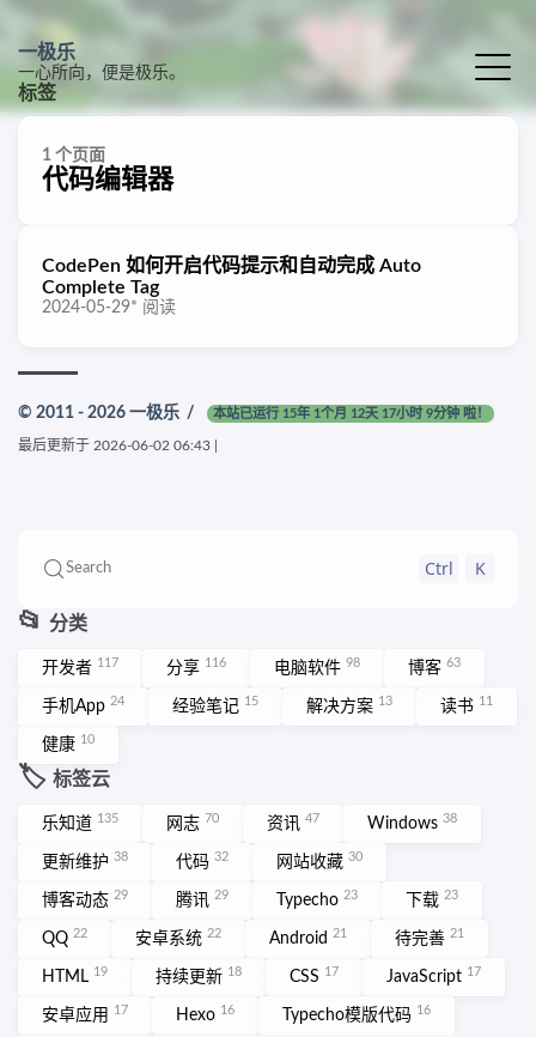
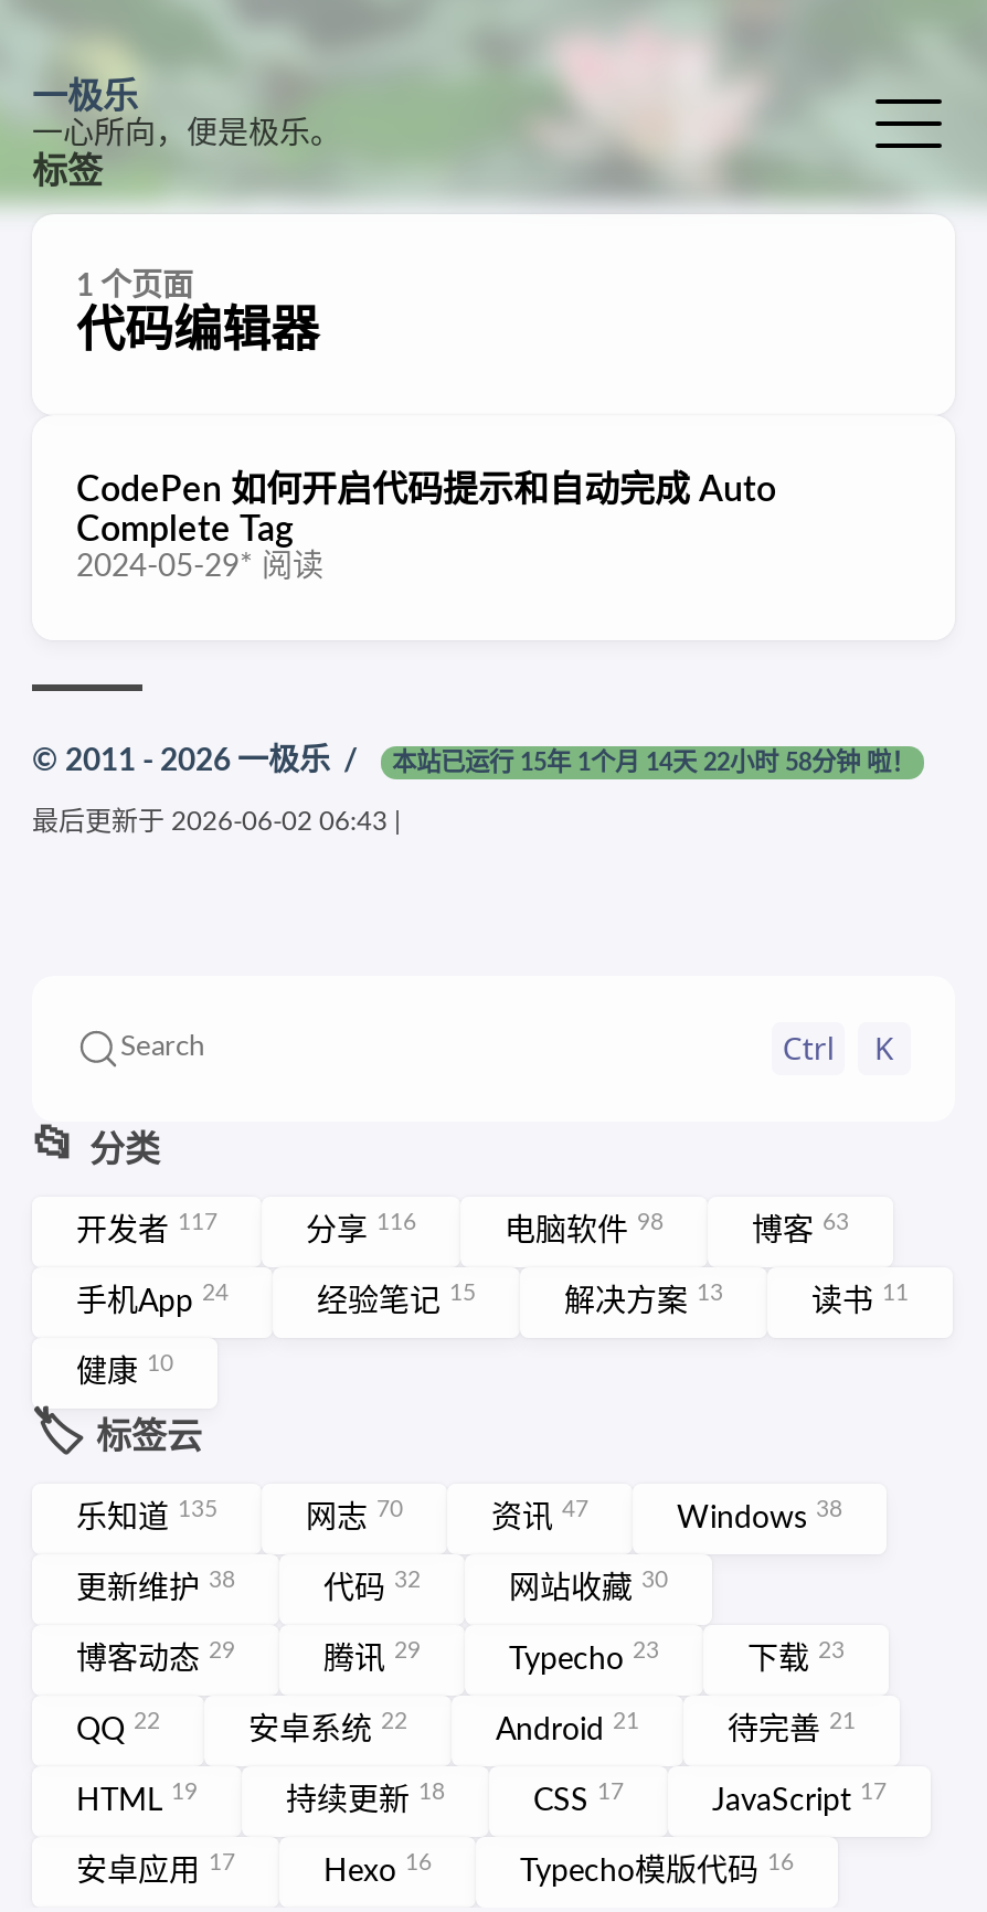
[213,407,489,420] 本站已运行 15年 1个月 12天 17小时 9分钟 啦！ -> [392,751,915,775] 本站已运行 15年 1个月 14天 22小时 58分钟 啦！

